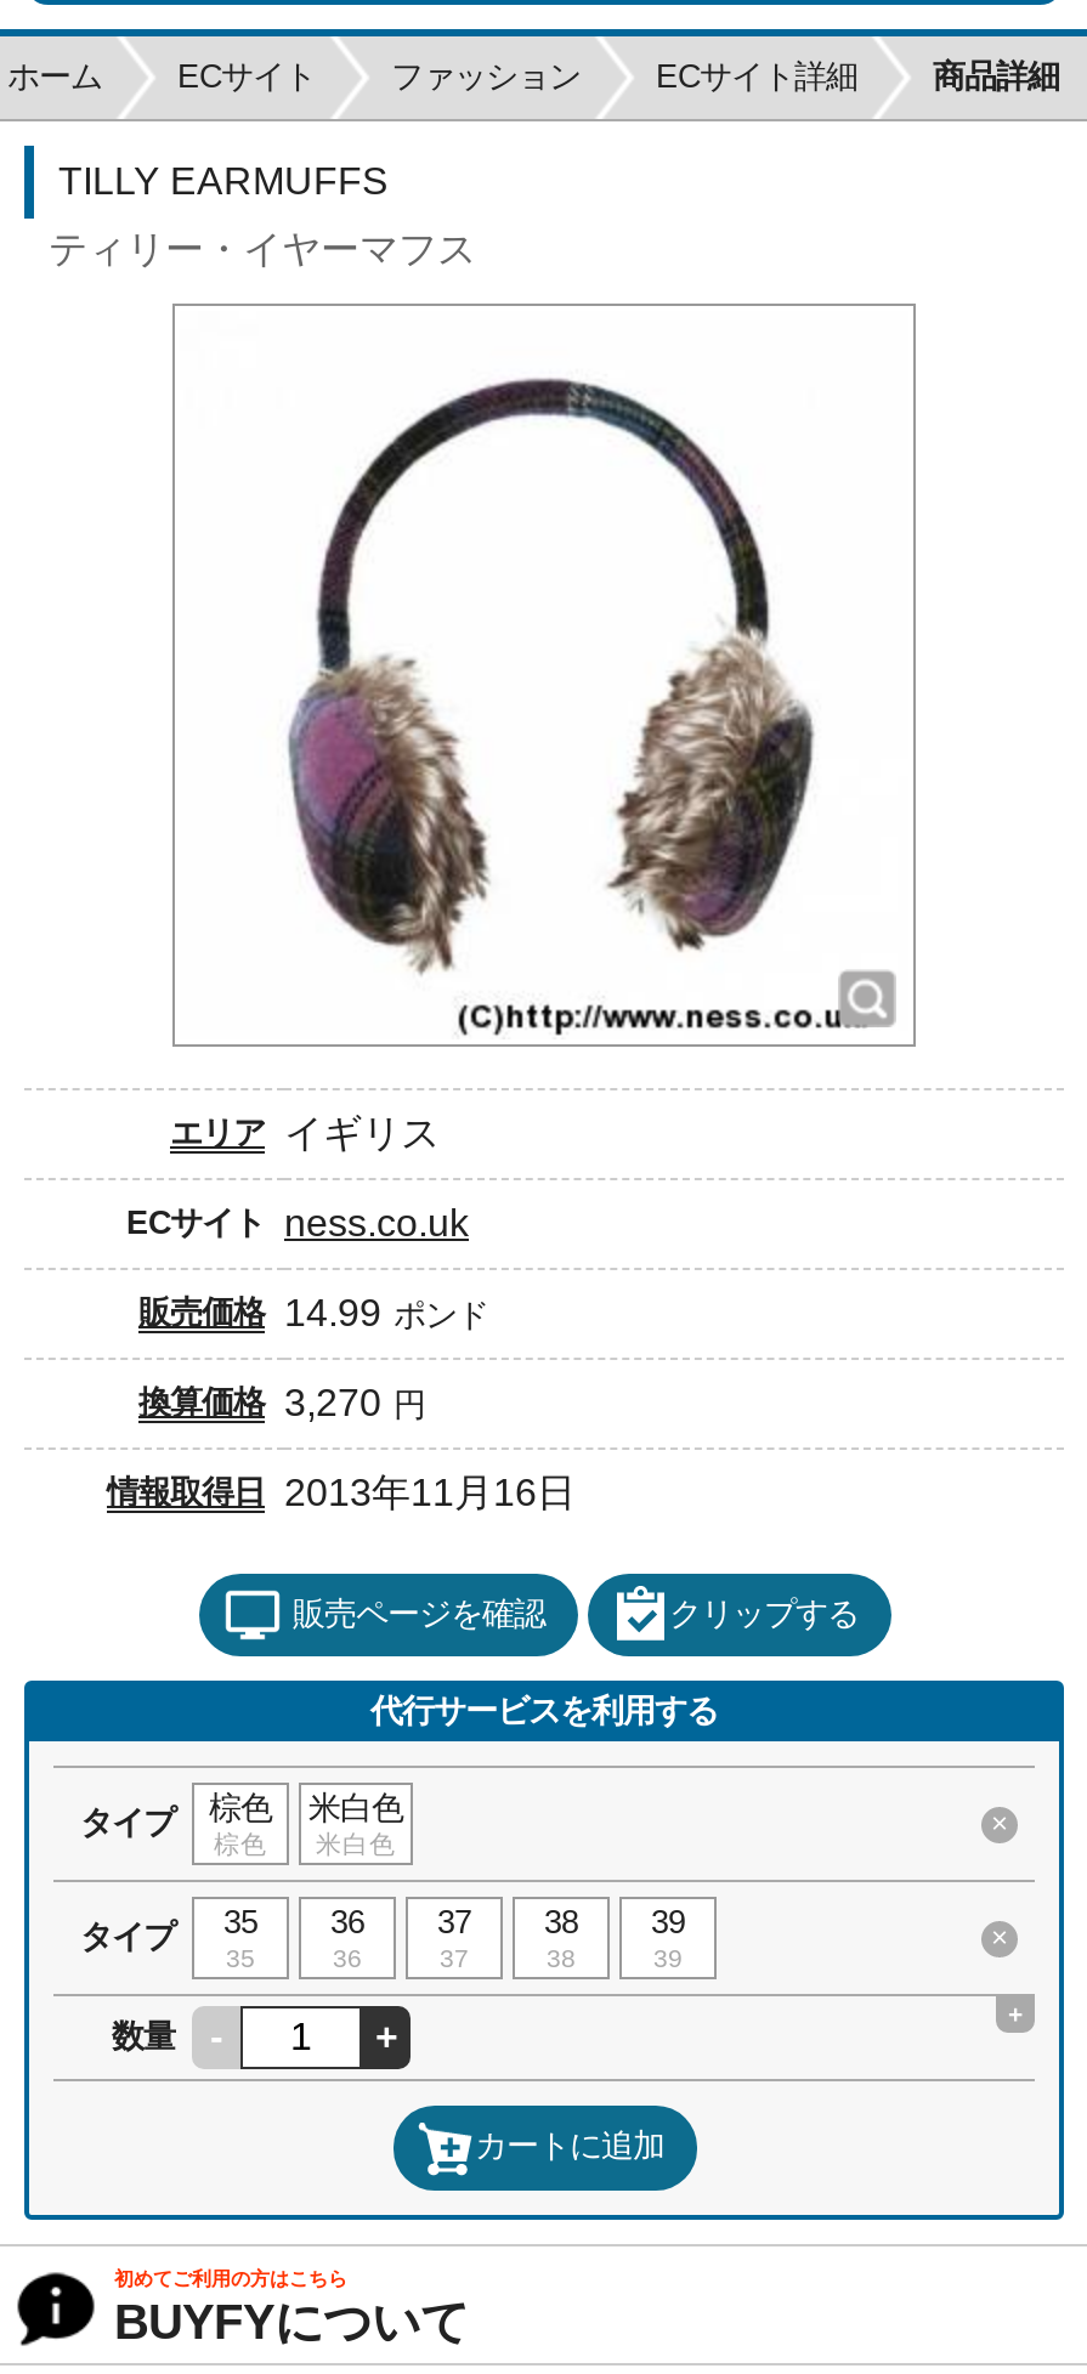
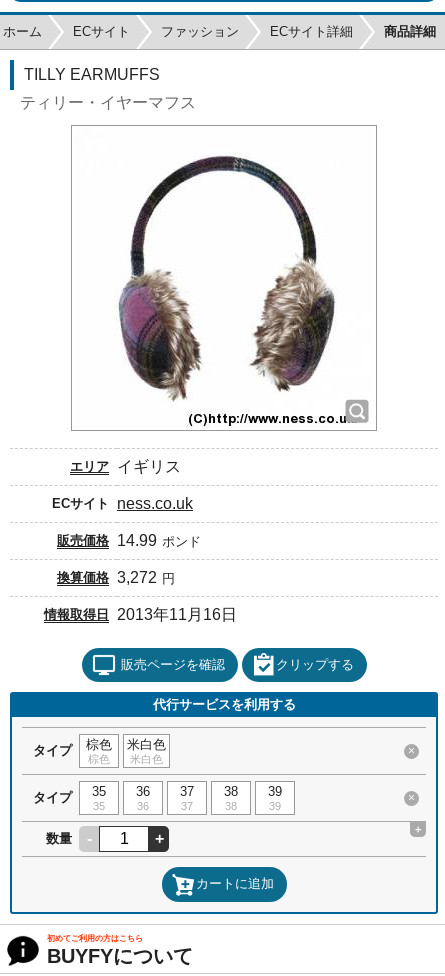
[138,1382,425,1423] 換算価格 3,270 円 -> [57,569,175,586] 換算価格 3,272 円

